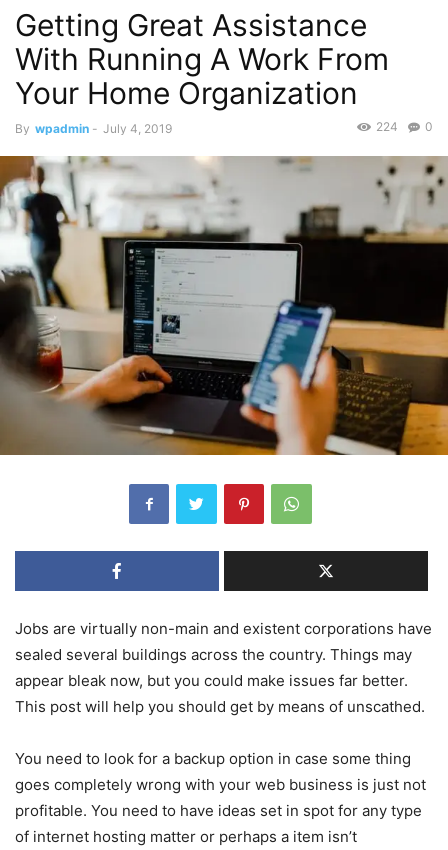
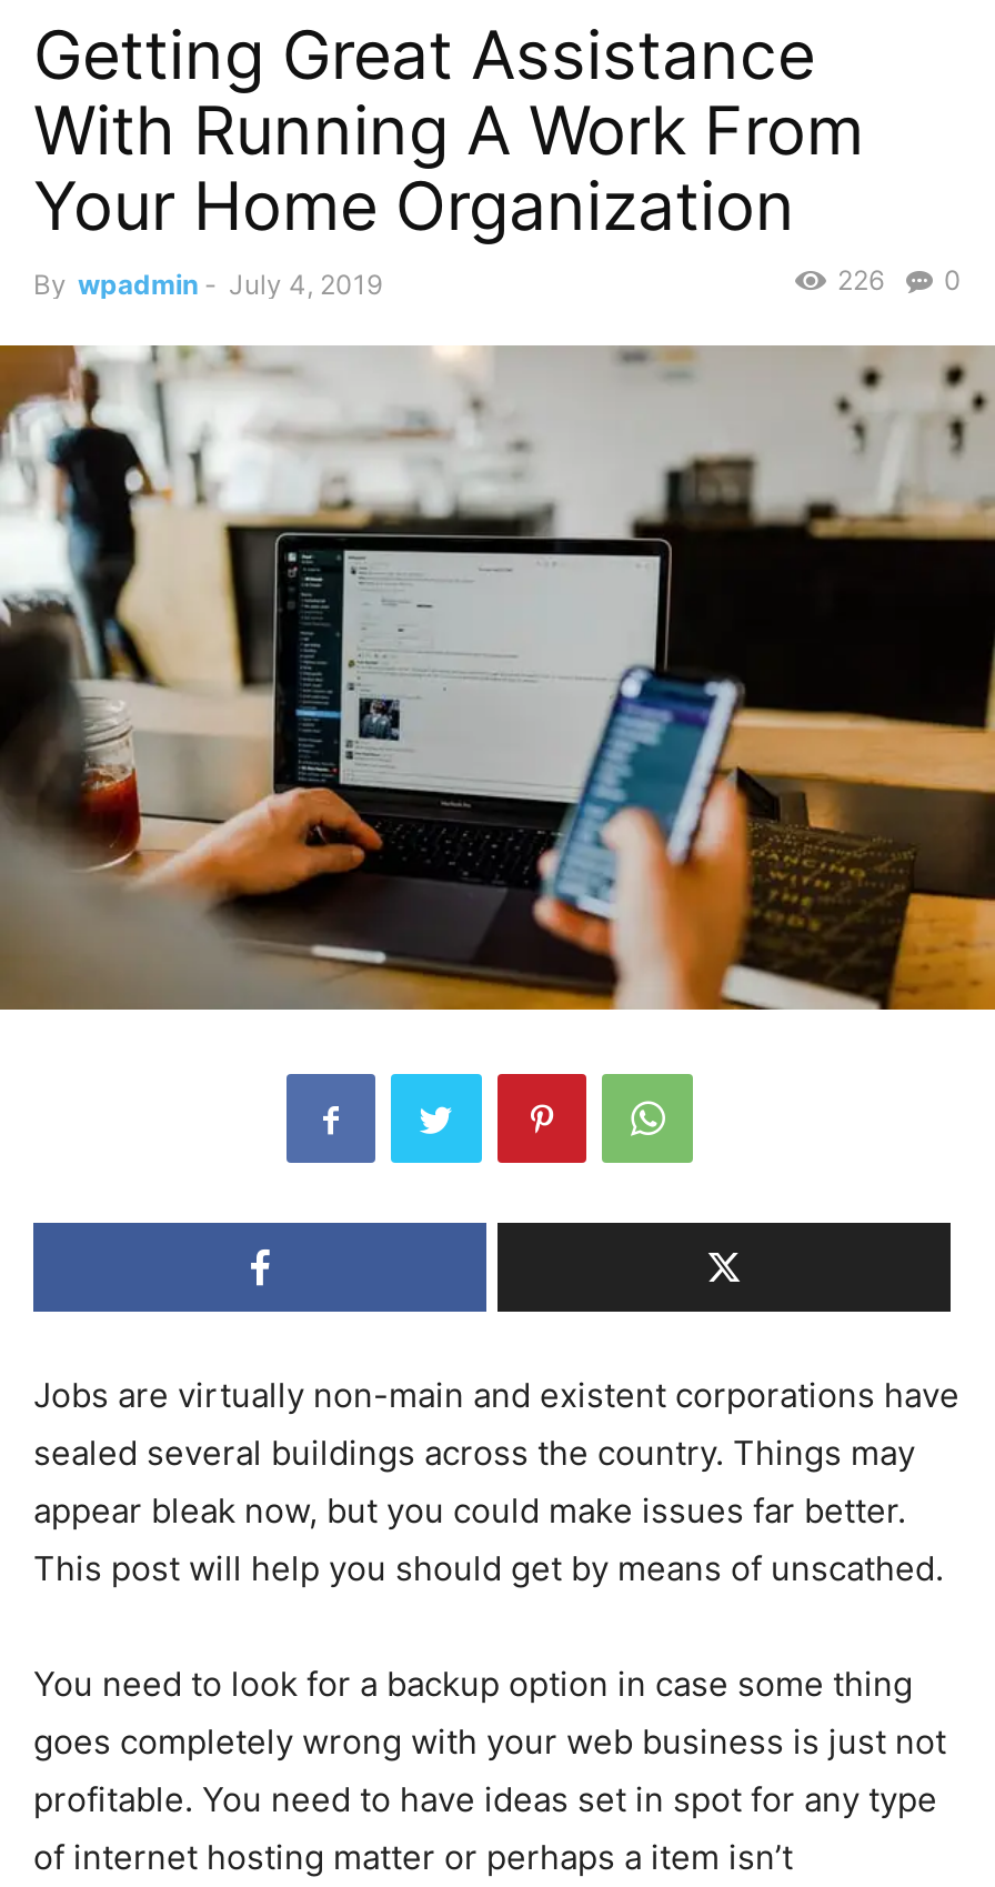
[376,119,433,134] 224 0 -> [837,263,962,297] 226 0

